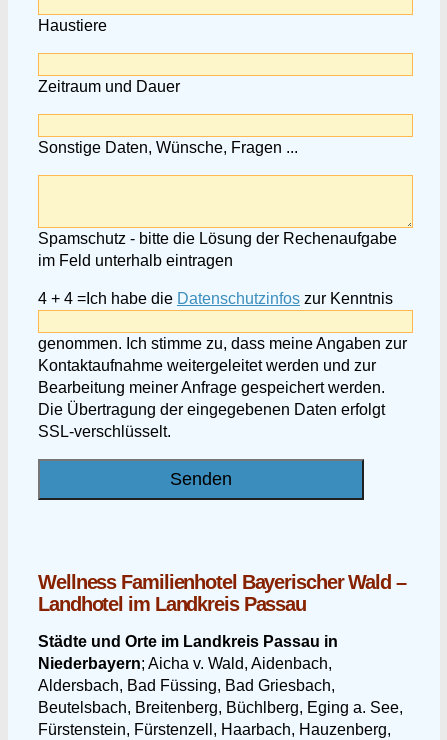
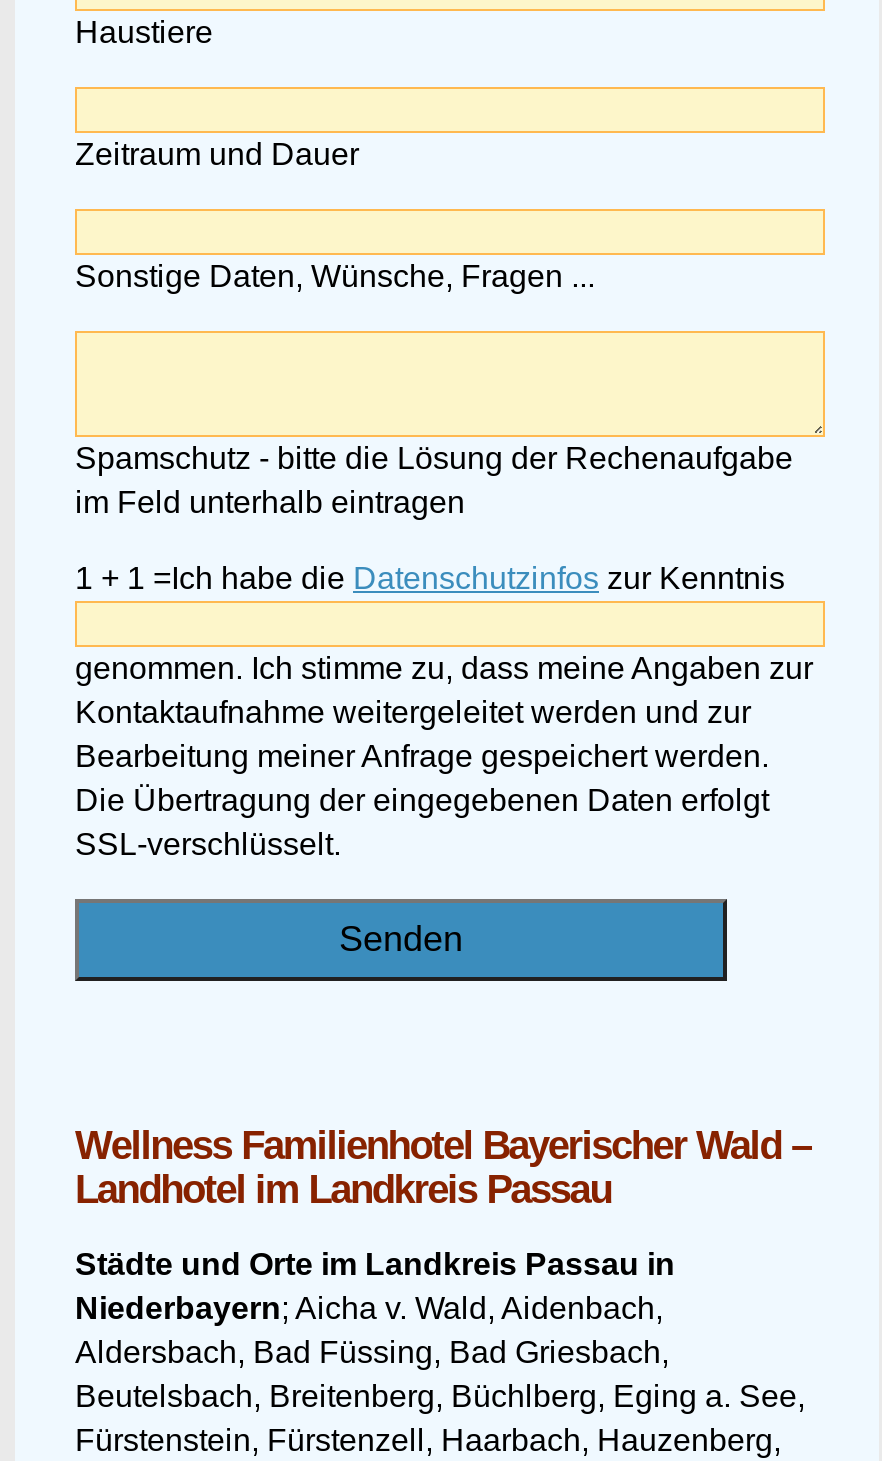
[38,290,393,307] 4 + 4 =Ich habe die Datenschutzinfos zur Kenntnis -> [75,560,785,594] 1 + 1 =Ich habe die Datenschutzinfos zur Kenntnis

